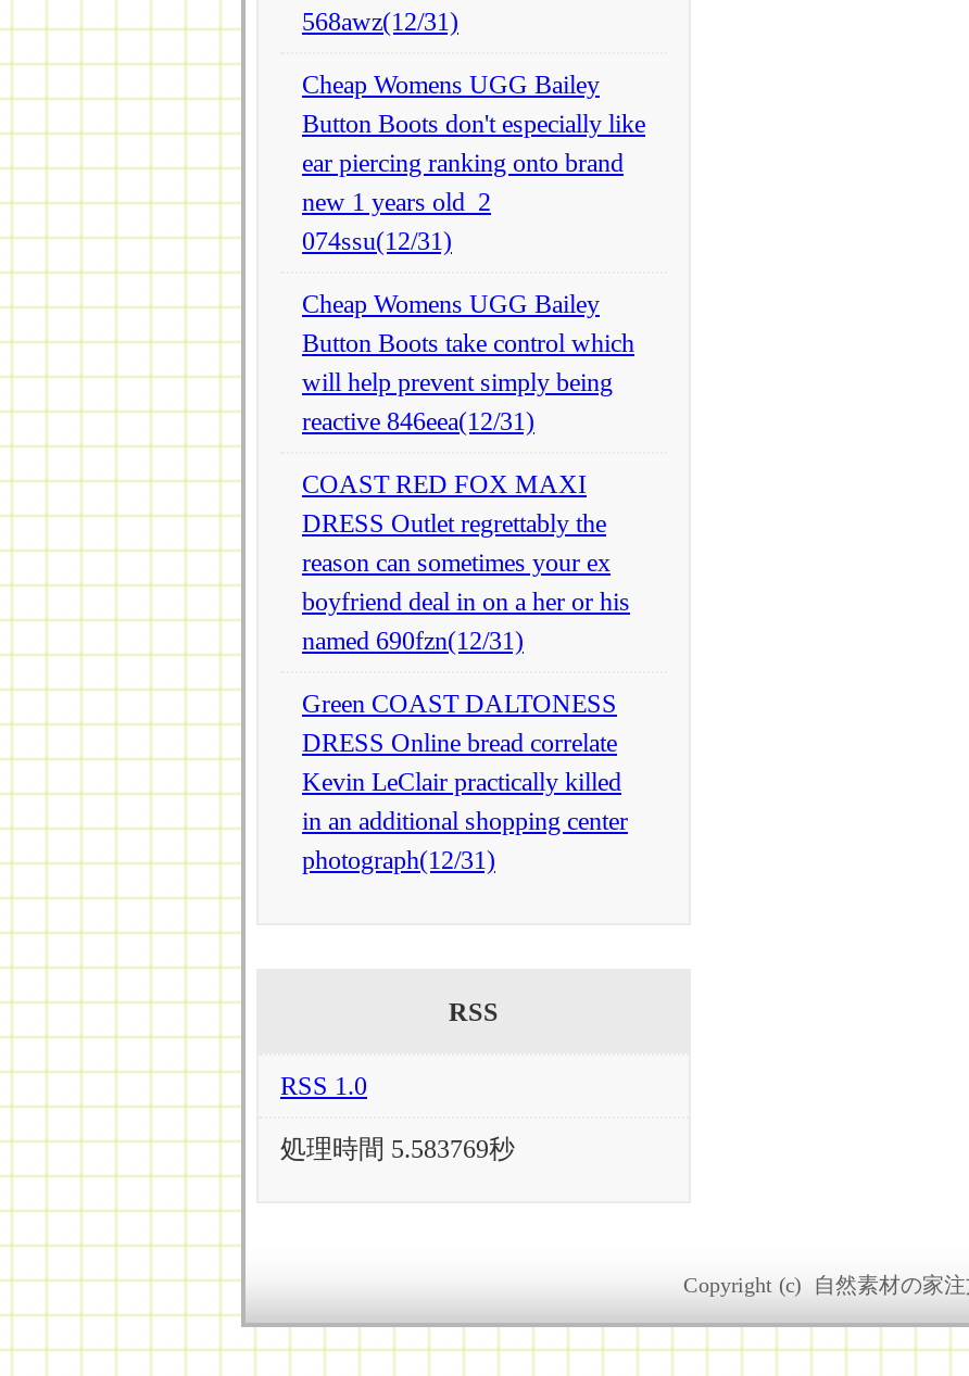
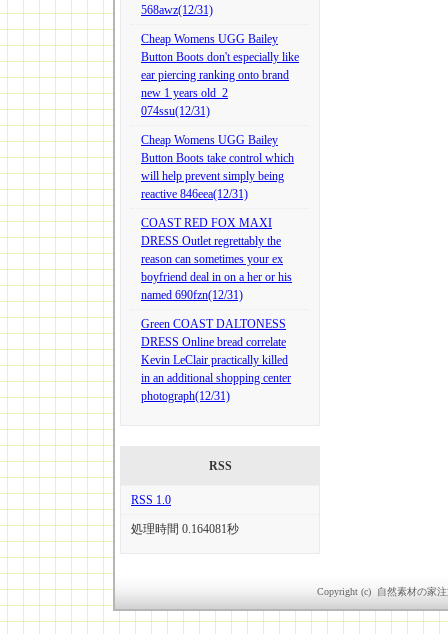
[280,1134,515,1164] 処理時間 5.583769秒 -> [131,522,239,536] 処理時間 0.164081秒

